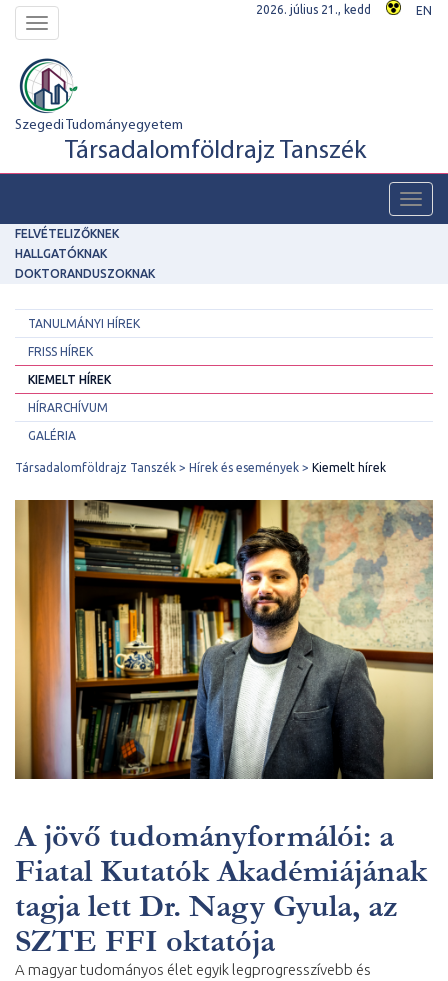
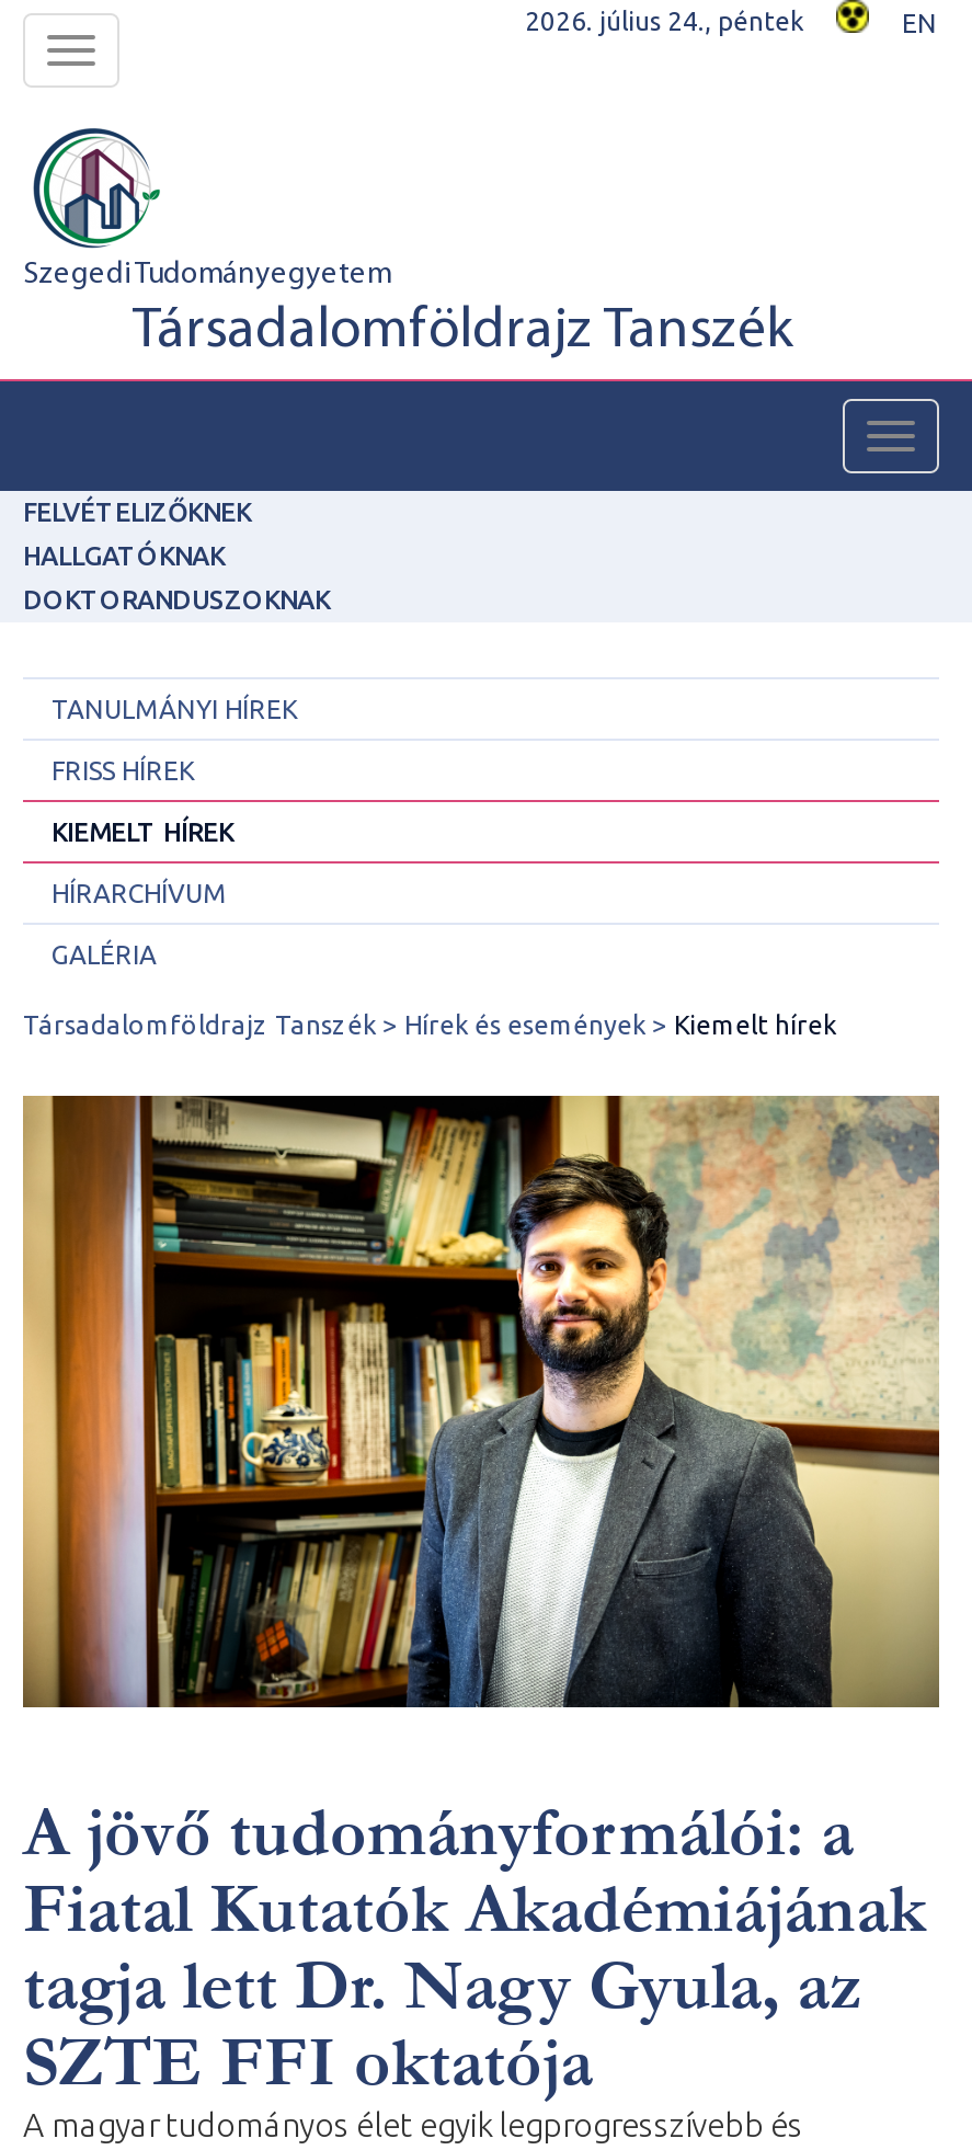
[256,3,371,16] 2026. július 21., kedd -> [525,7,803,35] 2026. július 24., péntek

